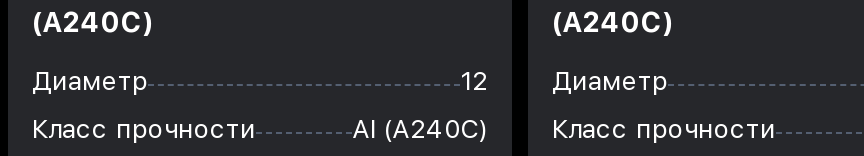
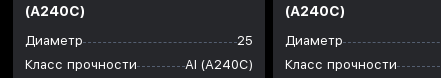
[460,66,488,96] 12 -> [237,33,253,48] 25

